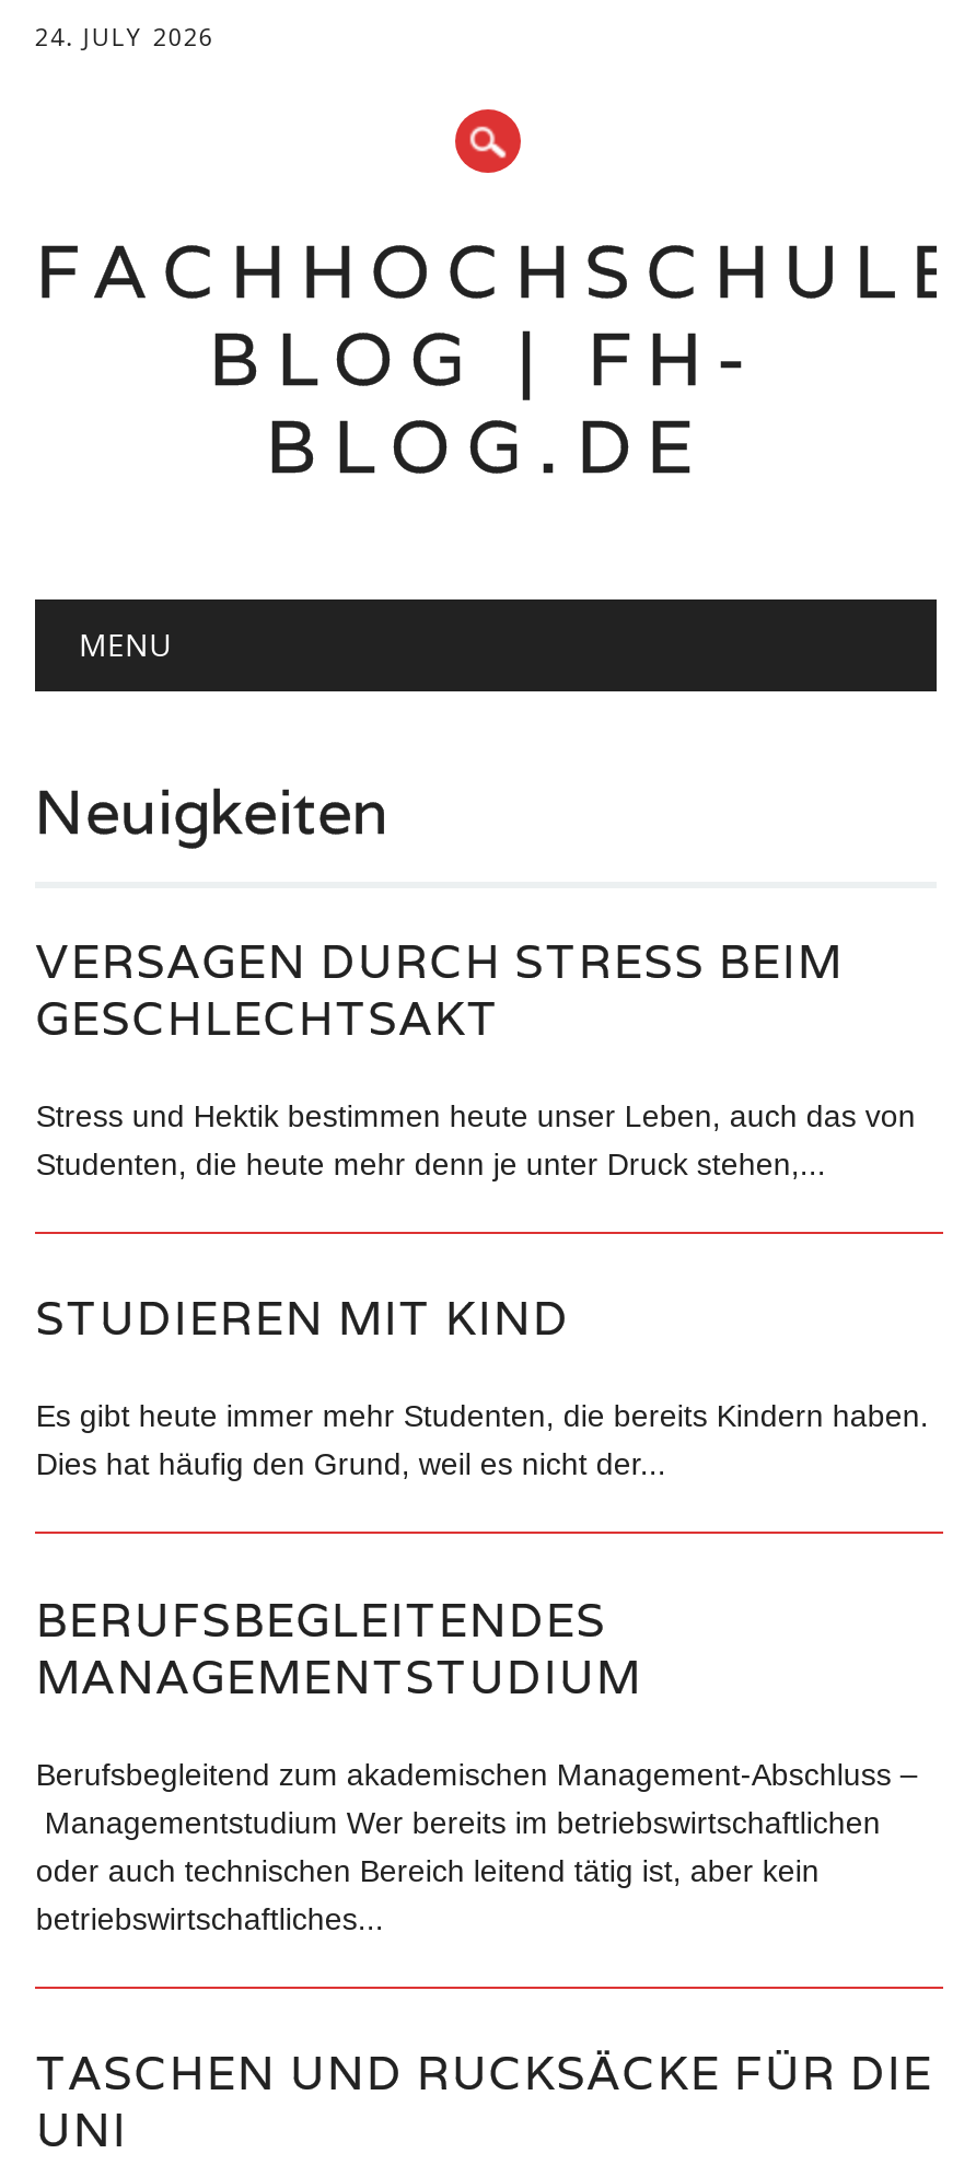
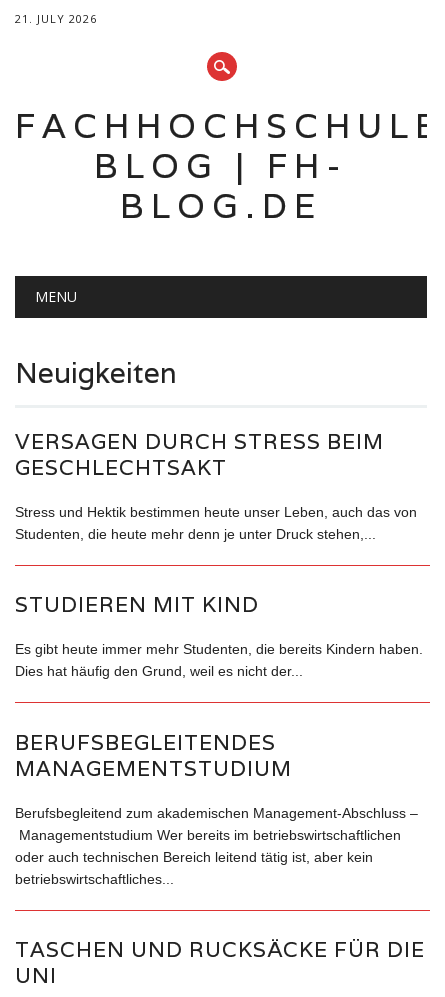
[35,20,214,53] 24. JULY 2026 -> [15,11,97,26] 21. JULY 2026

